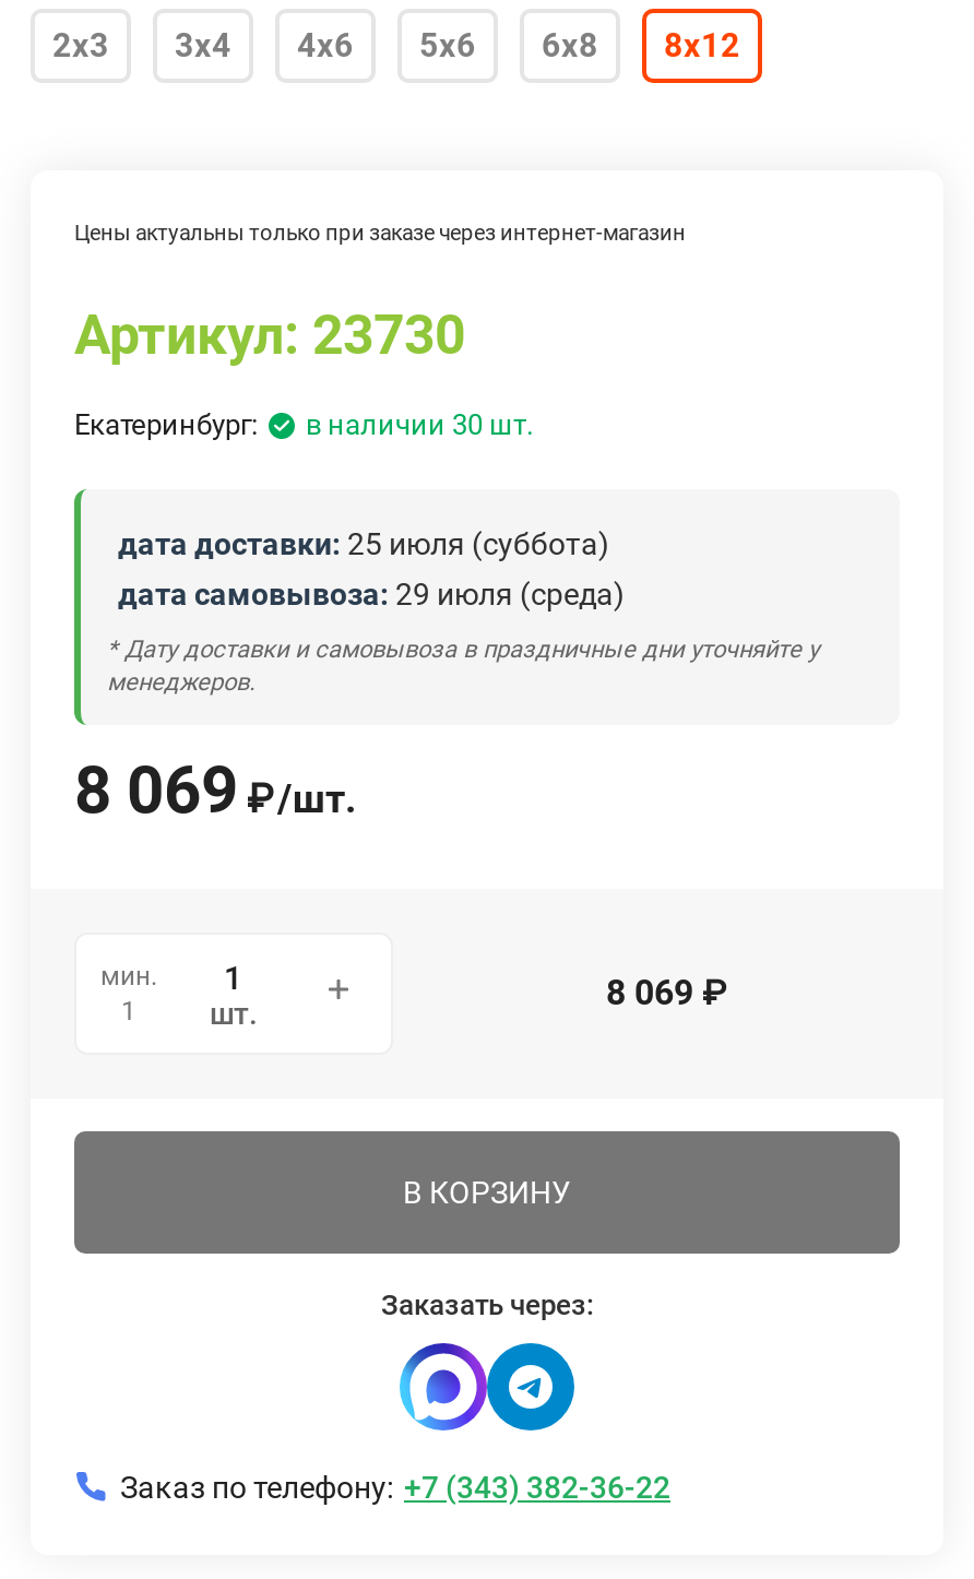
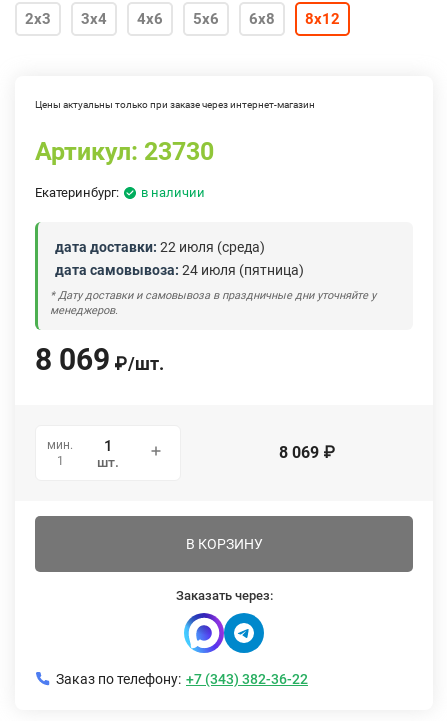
[306,408,533,440] в наличии 30 шт. -> [141,185,205,200] в наличии
[118,525,625,611] дата доставки: 25 июля (суббота) | дата самовывоза: 29 июля (среда) -> [55,239,304,278] дата доставки: 22 июля (среда) | дата самовывоза: 24 июля (пятница)

